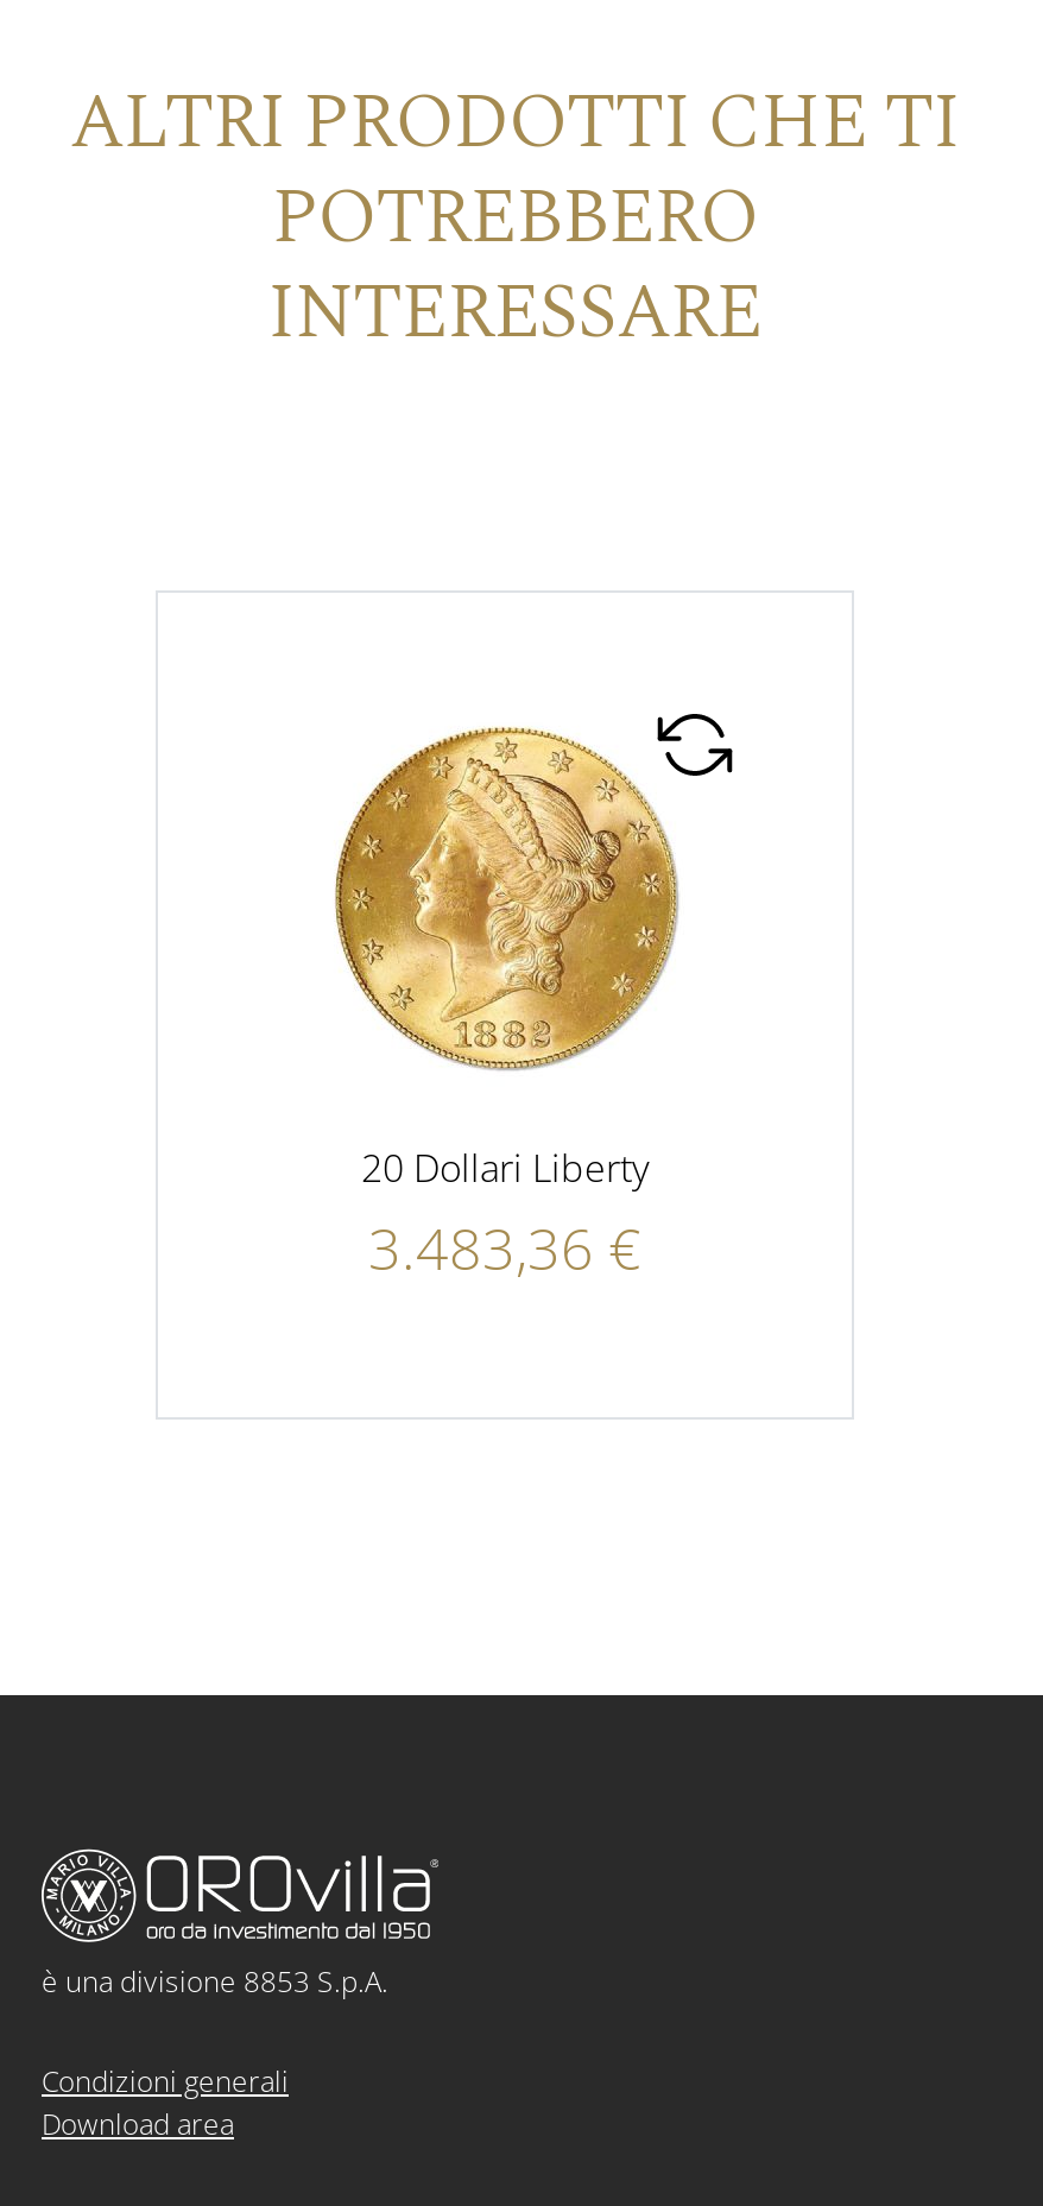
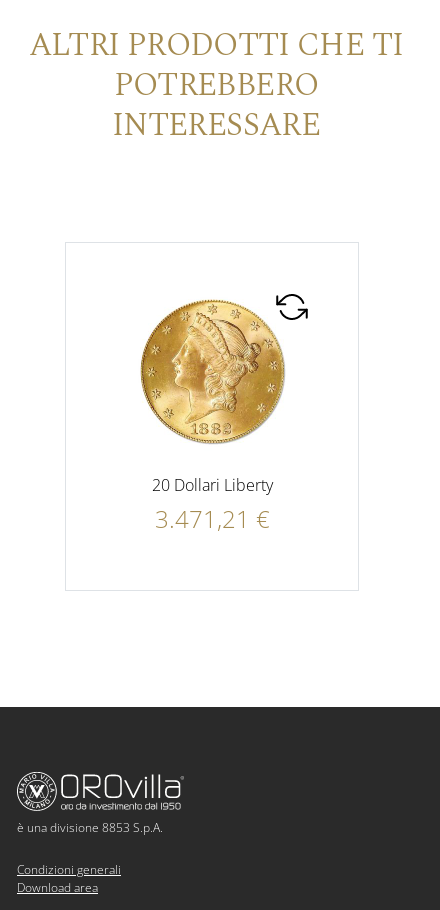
[368,1209,641,1287] 3.483,36 € -> [154,502,269,535] 3.471,21 €

